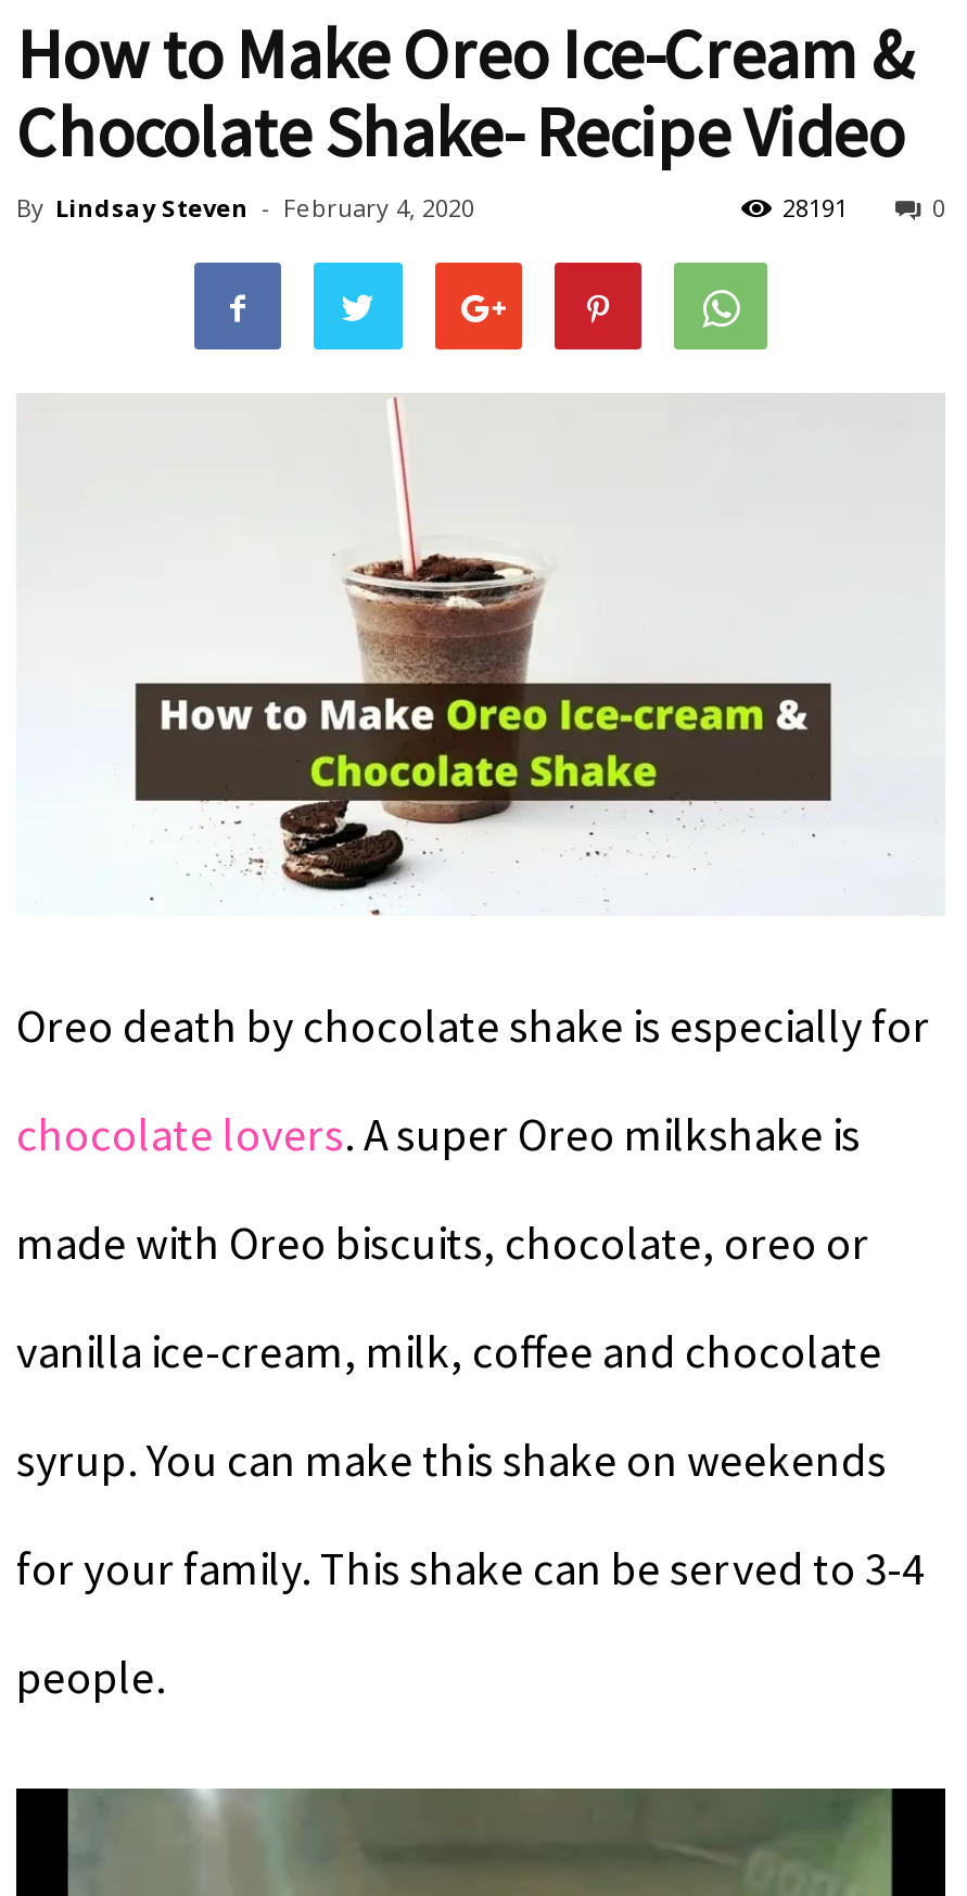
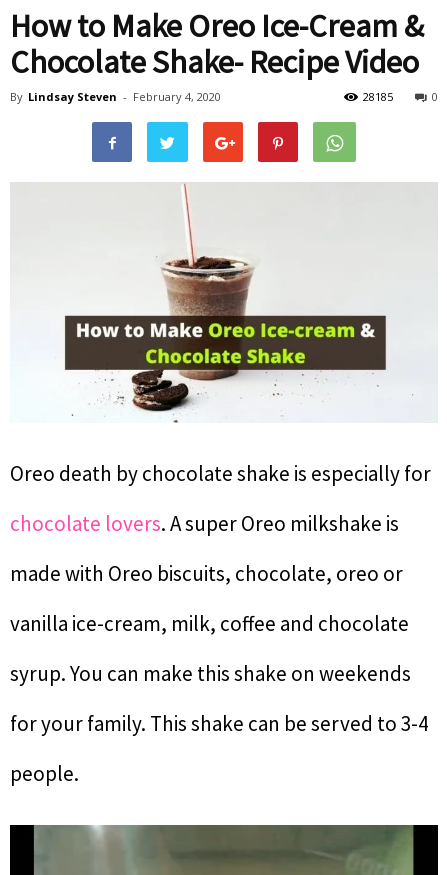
[782,191,848,224] 28191 -> [363,89,393,104] 28185

